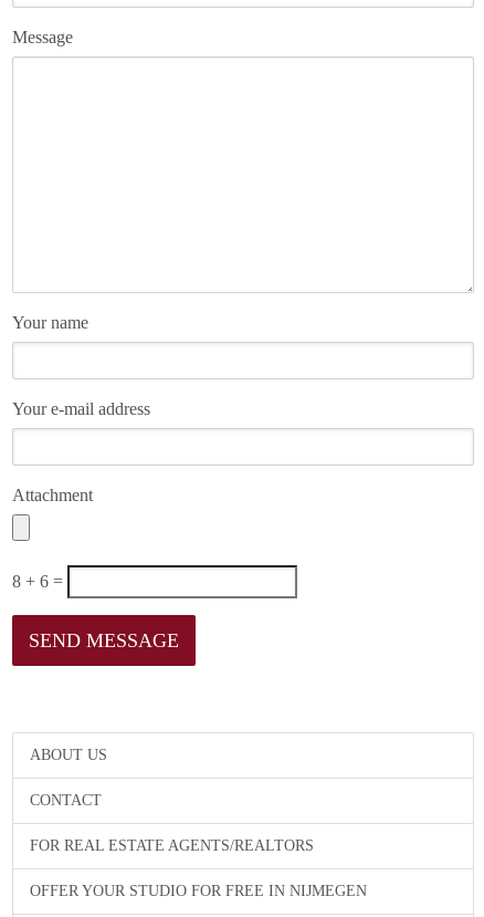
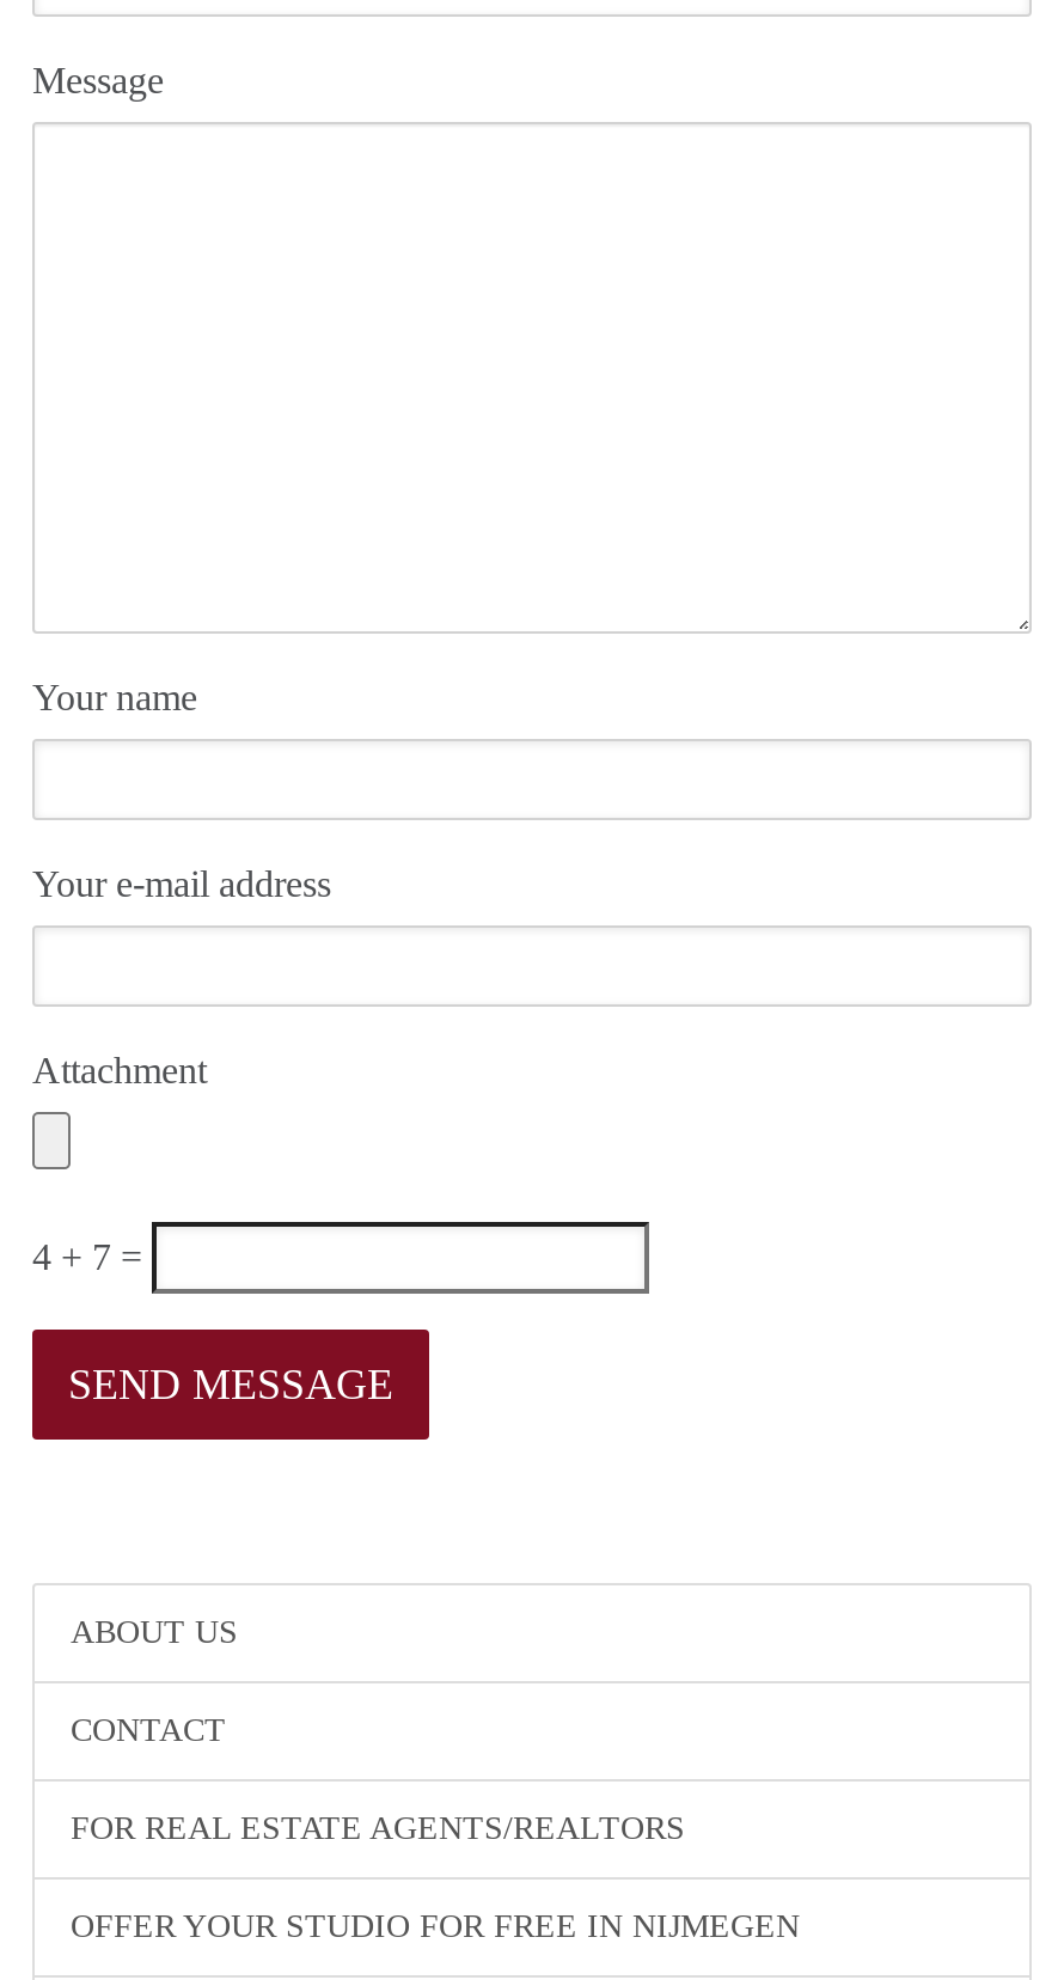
[12,572,67,591] 8 + 6 = -> [32,1236,152,1277] 4 + 7 =

